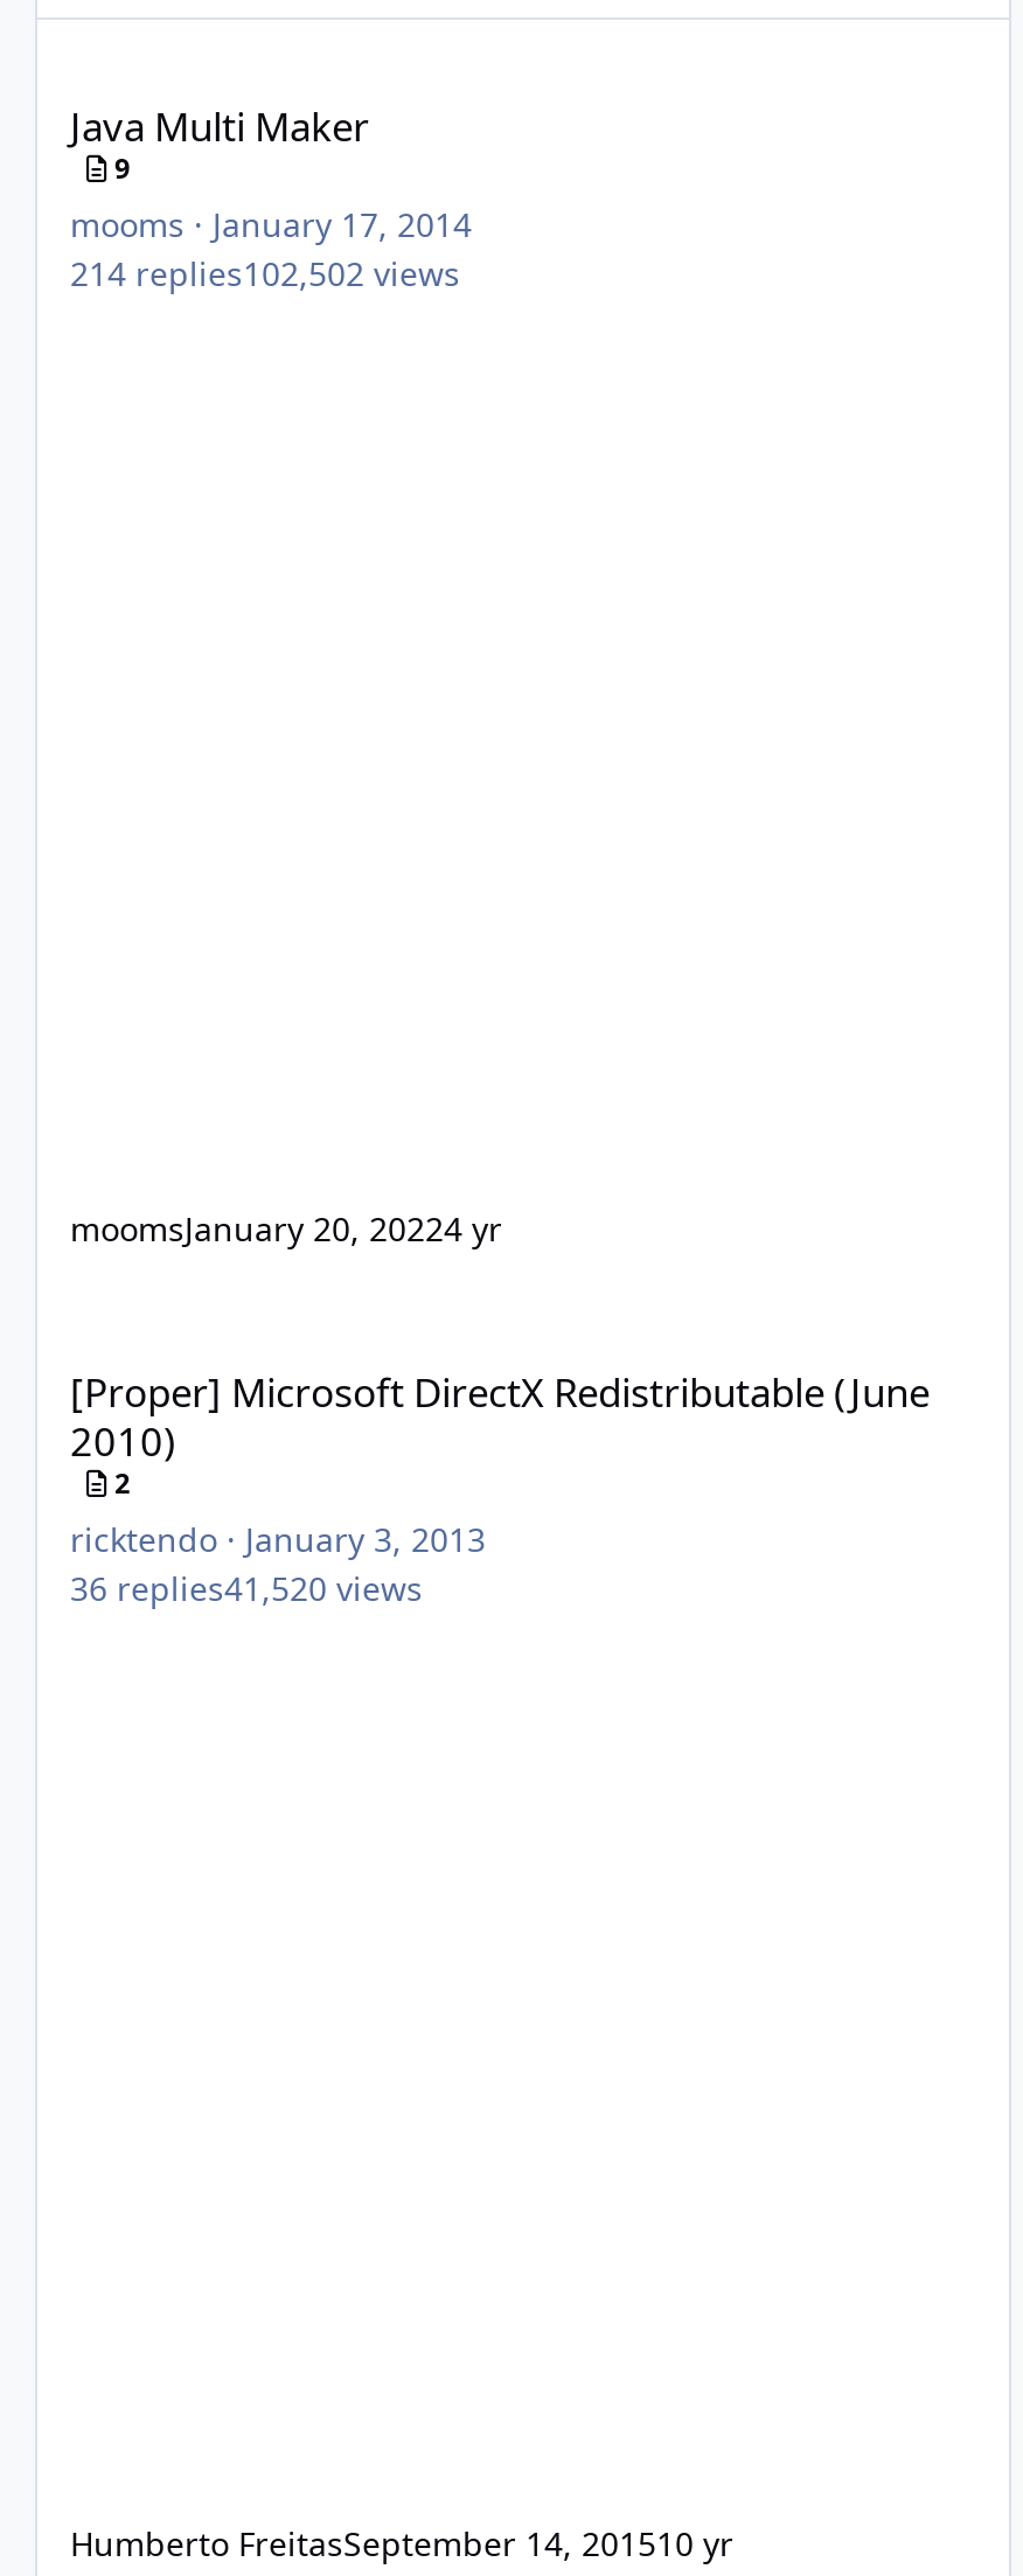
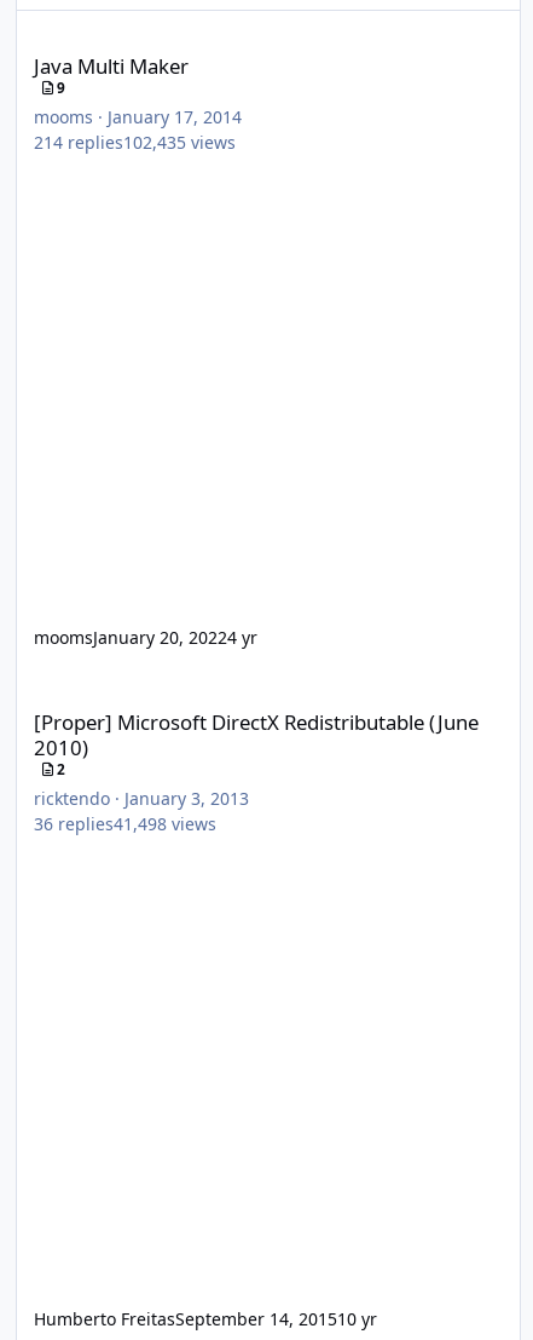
[70,251,460,295] 214 replies102,502 views -> [34,131,236,154] 214 replies102,435 views
[70,1566,423,1610] 36 replies41,520 views -> [34,812,216,835] 36 replies41,498 views

